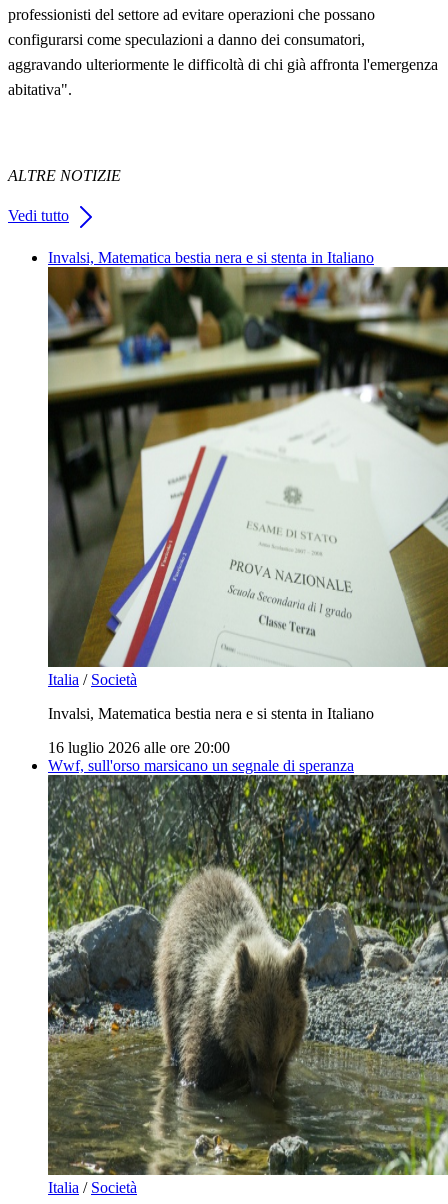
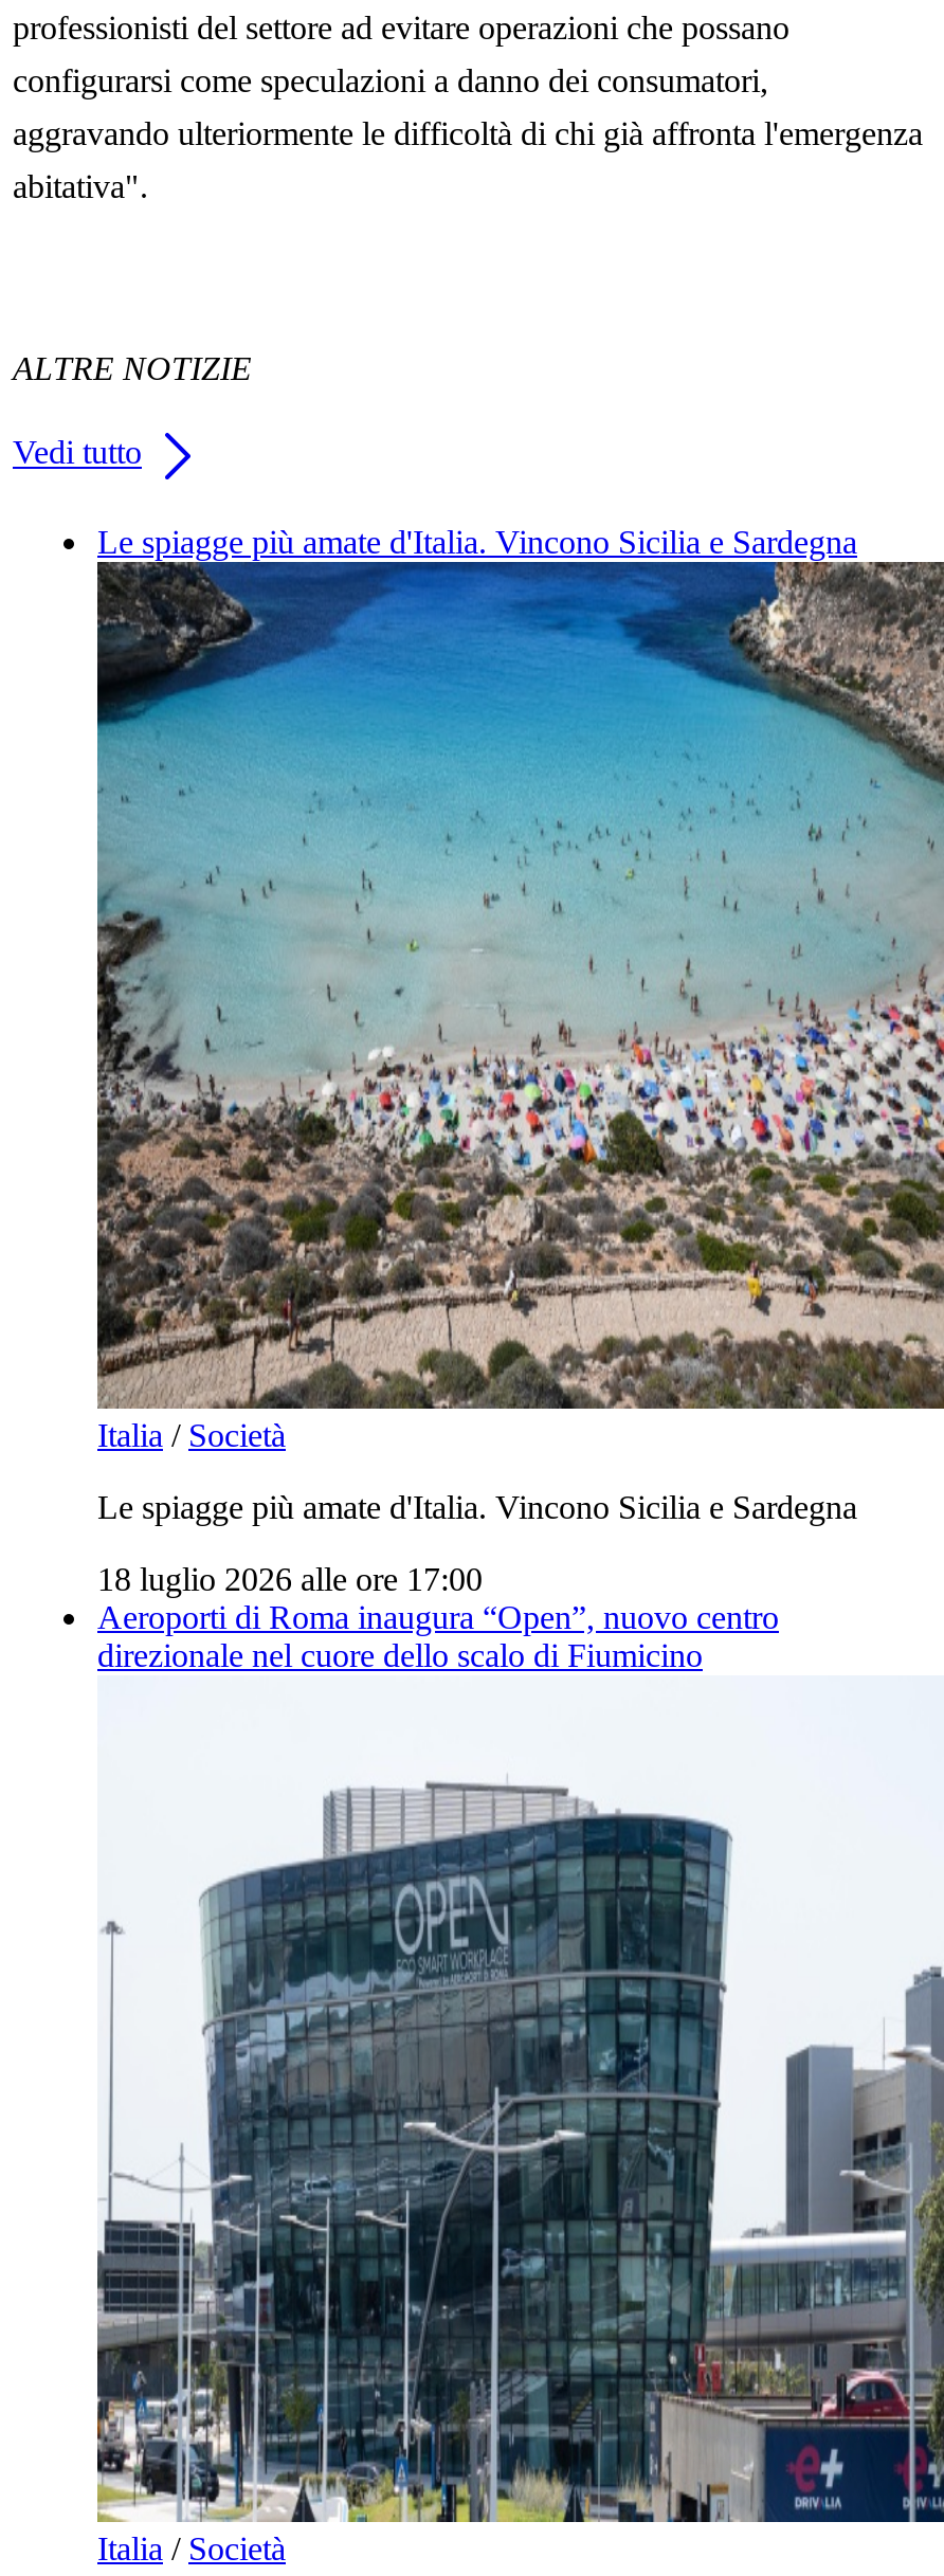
[48,249,374,266] Invalsi, Matematica bestia nera e si stenta in Italiano -> [97,523,857,559] Le spiagge più amate d'Italia. Vincono Sicilia e Sardegna
[47,268,445,722] [image] | Invalsi, Matematica bestia nera e si stenta in Italiano -> [95,562,938,1525] [image] | Le spiagge più amate d'Italia. Vincono Sicilia e Sardegna
[48,739,354,774] 16 luglio 2026 alle ore 20:00 | Wwf, sull'orso marsicano un segnale di speranza -> [97,1561,779,1673] 18 luglio 2026 alle ore 17:00 | Aeroporti di Roma inaugura “Open”, nuovo centro | direzionale nel cuore dello scalo di Fiumicino
[47,774,445,1176] [image] -> [95,1675,938,2524] [image]

